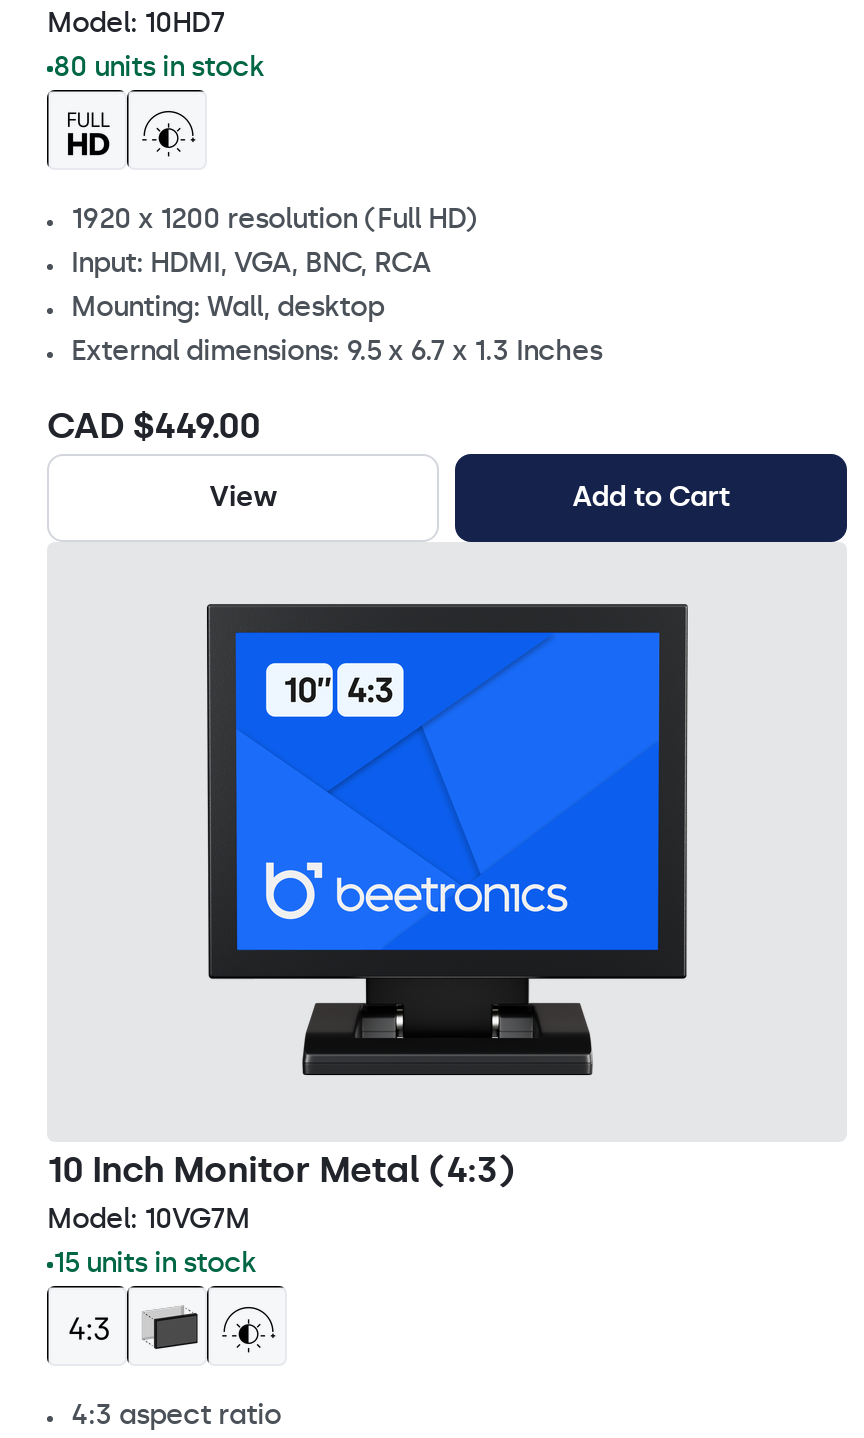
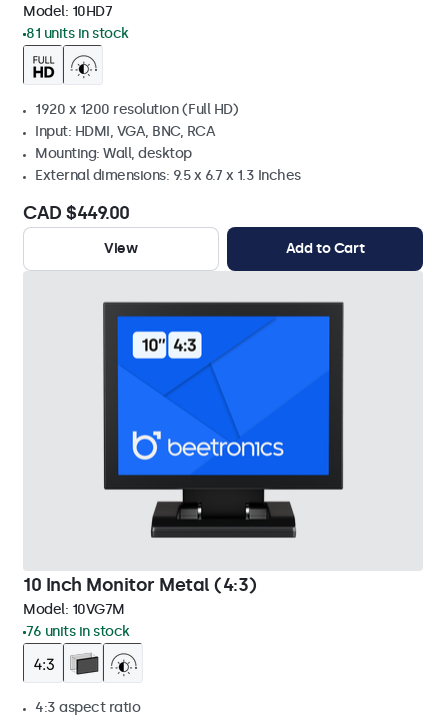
[53,50,264,84] 80 units in stock -> [26,25,128,42] 81 units in stock
[53,1246,256,1280] 15 units in stock -> [26,623,129,640] 76 units in stock

